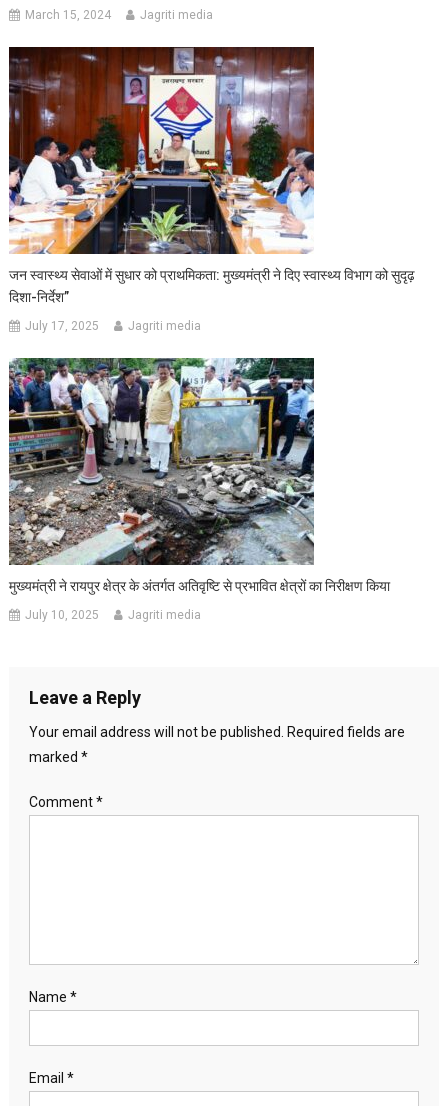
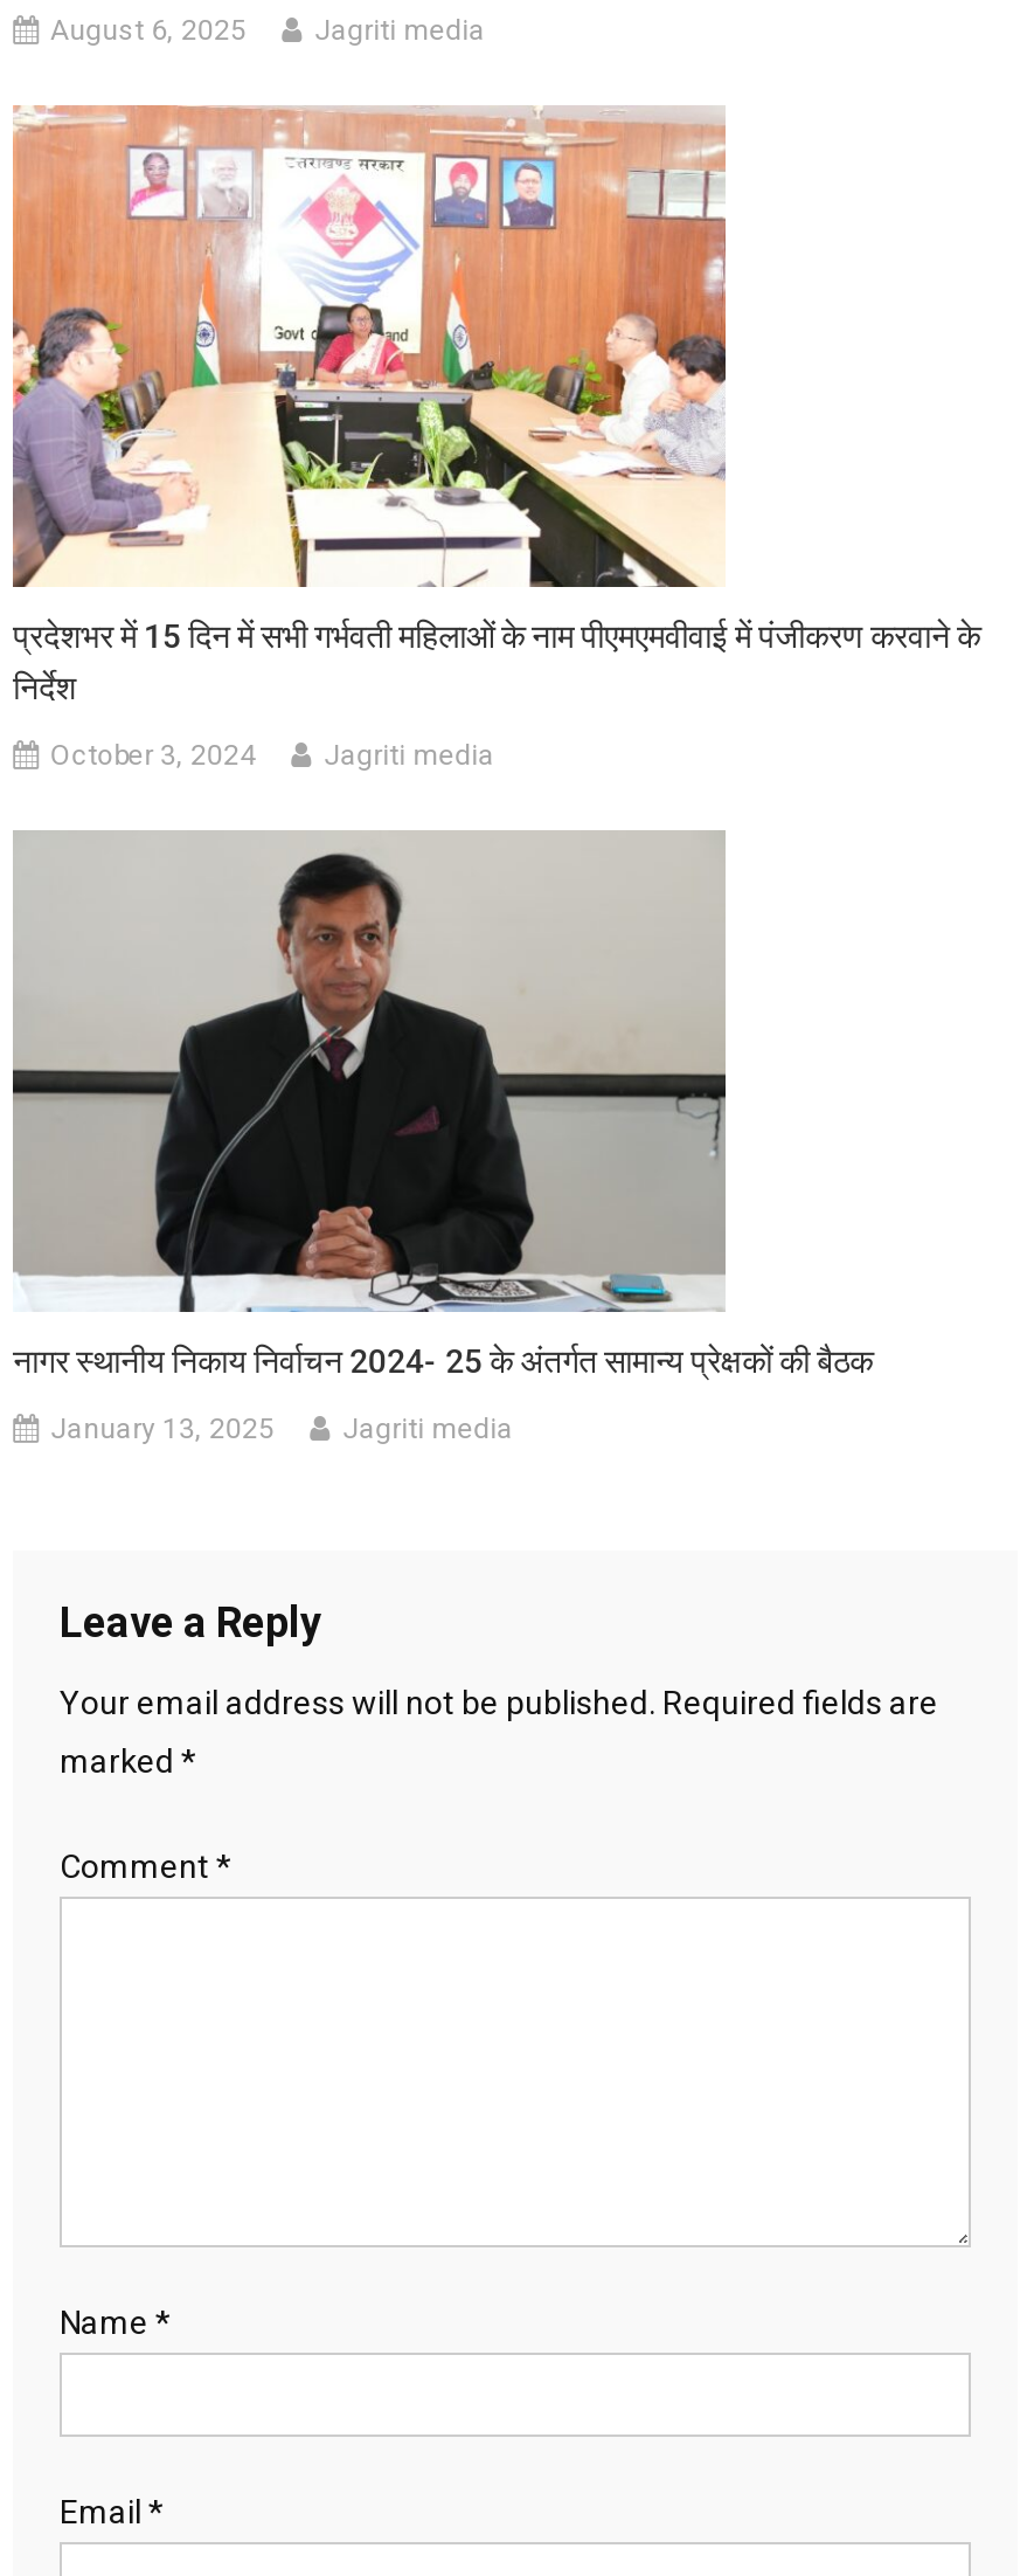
[25,8,111,22] March 15, 2024 -> [50,14,247,47] August 6, 2025
[8,46,415,305] [image] | जन स्वास्थ्य सेवाओं में सुधार को प्राथमिकता: मुख्यमंत्री ने दिए स्वास्थ्य विभाग को सुदृढ़ | दिशा-निर्देश” -> [11,105,980,706] [image] | प्रदेशभर में 15 दिन में सभी गर्भवती महिलाओं के नाम पीएमएमवीवाई में पंजीकरण करवाने के | निर्देश
[25,319,99,333] July 17, 2025 -> [50,739,256,772] October 3, 2024
[8,357,390,594] [image] | मुख्यमंत्री ने रायपुर क्षेत्र के अंतर्गत अतिवृष्टि से प्रभावित क्षेत्रों का निरीक्षण किया -> [13,830,873,1380] [image] | नागर स्थानीय निकाय निर्वाचन 2024- 25 के अंतर्गत सामान्य प्रेक्षकों की बैठक
[25,608,99,622] July 10, 2025 -> [50,1413,275,1445] January 13, 2025

